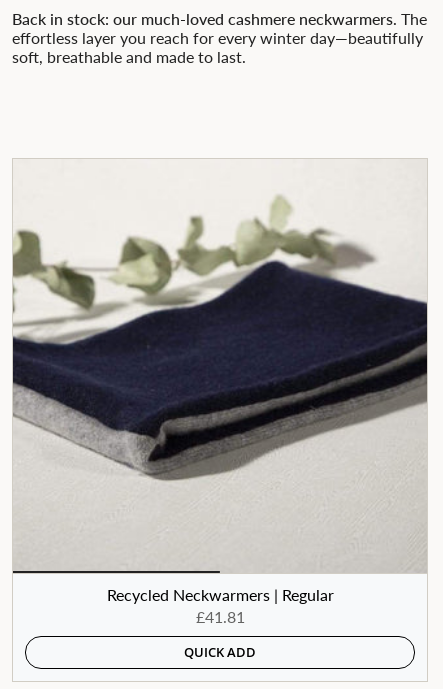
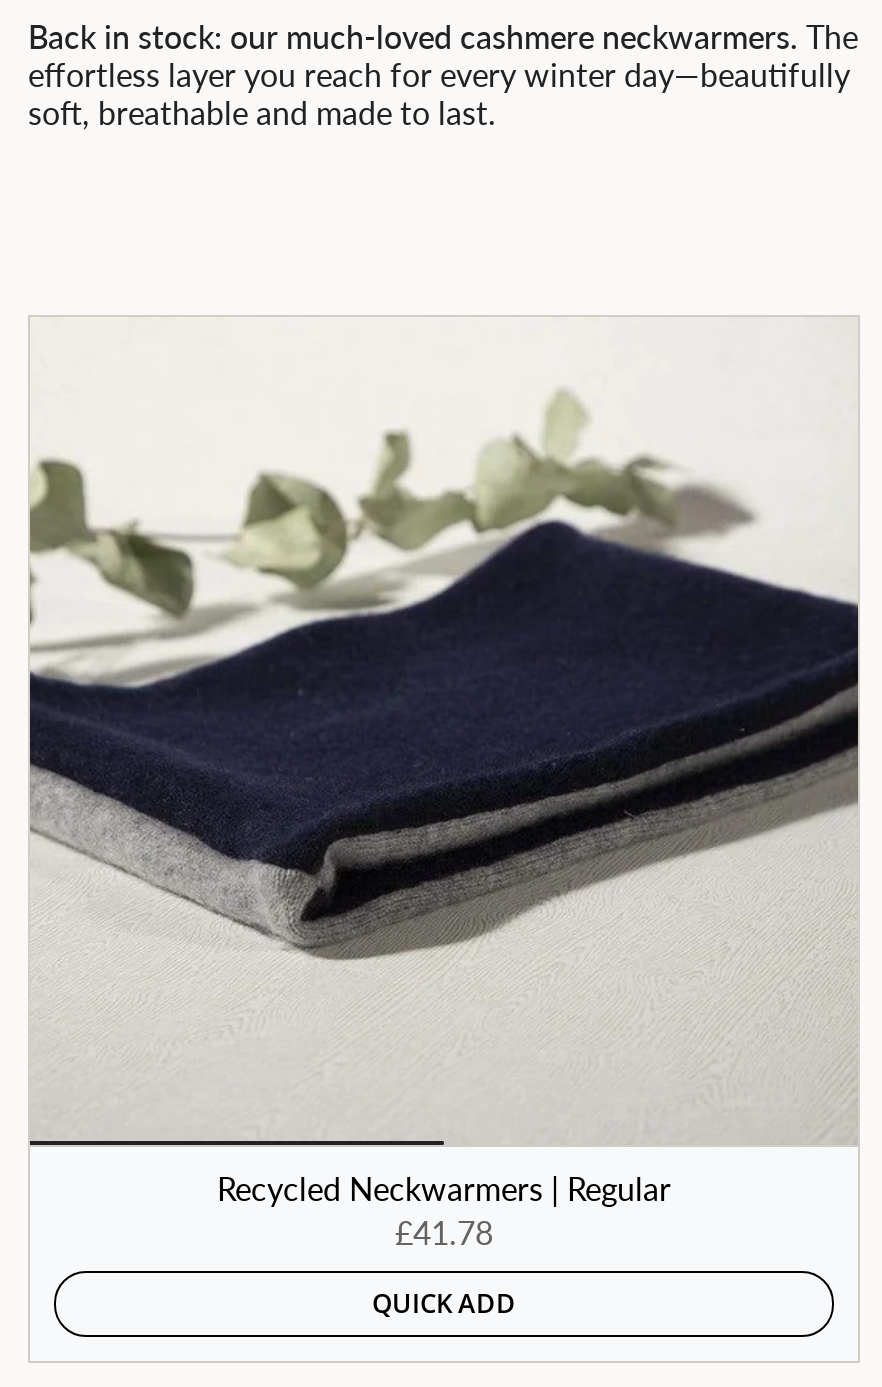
[195,607,244,626] £41.81 -> [395,1214,493,1252] £41.78

